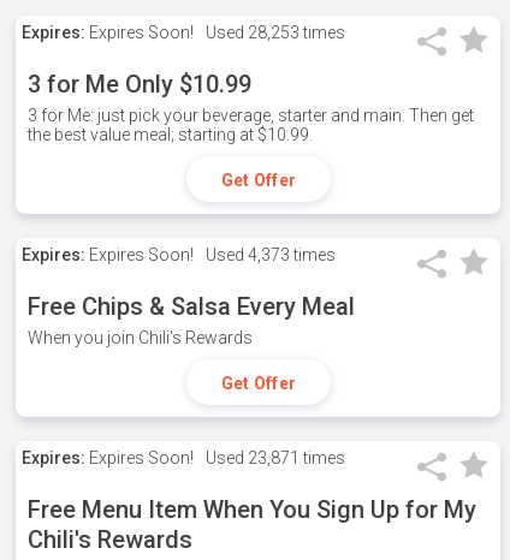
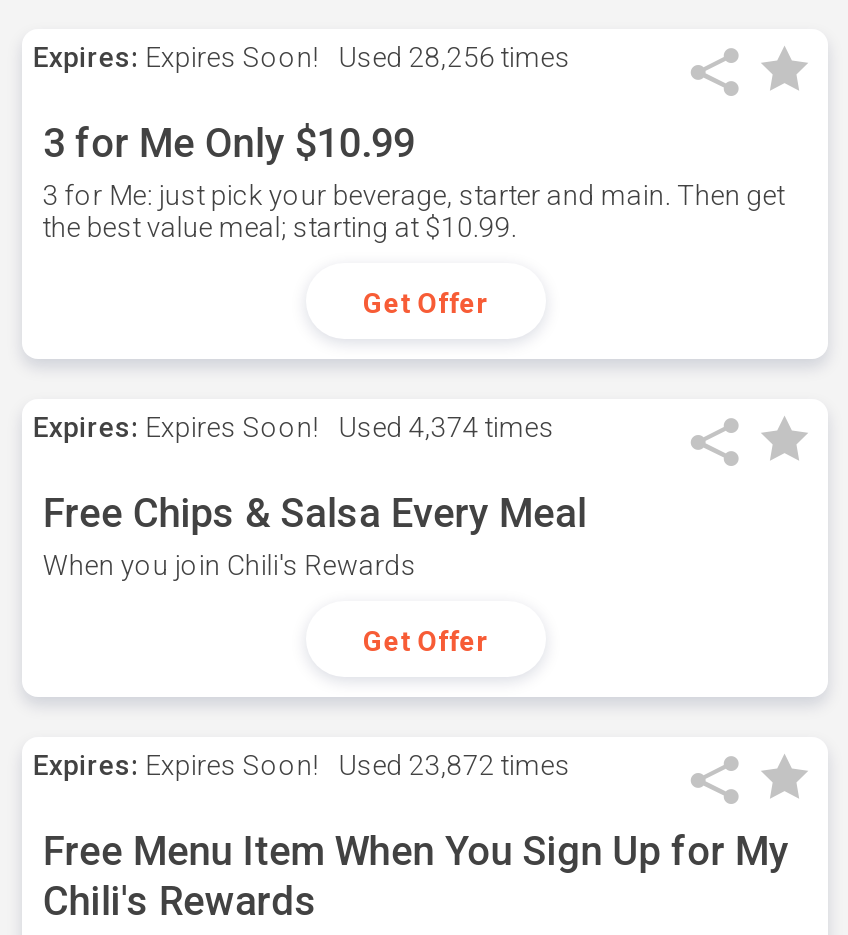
[22,23,346,42] Expires: Expires Soon! Used 28,253 times -> [33,41,571,73] Expires: Expires Soon! Used 28,256 times
[22,245,336,264] Expires: Expires Soon! Used 4,373 times -> [33,411,555,443] Expires: Expires Soon! Used 4,374 times
[22,448,346,467] Expires: Expires Soon! Used 23,871 times -> [33,749,571,781] Expires: Expires Soon! Used 23,872 times

